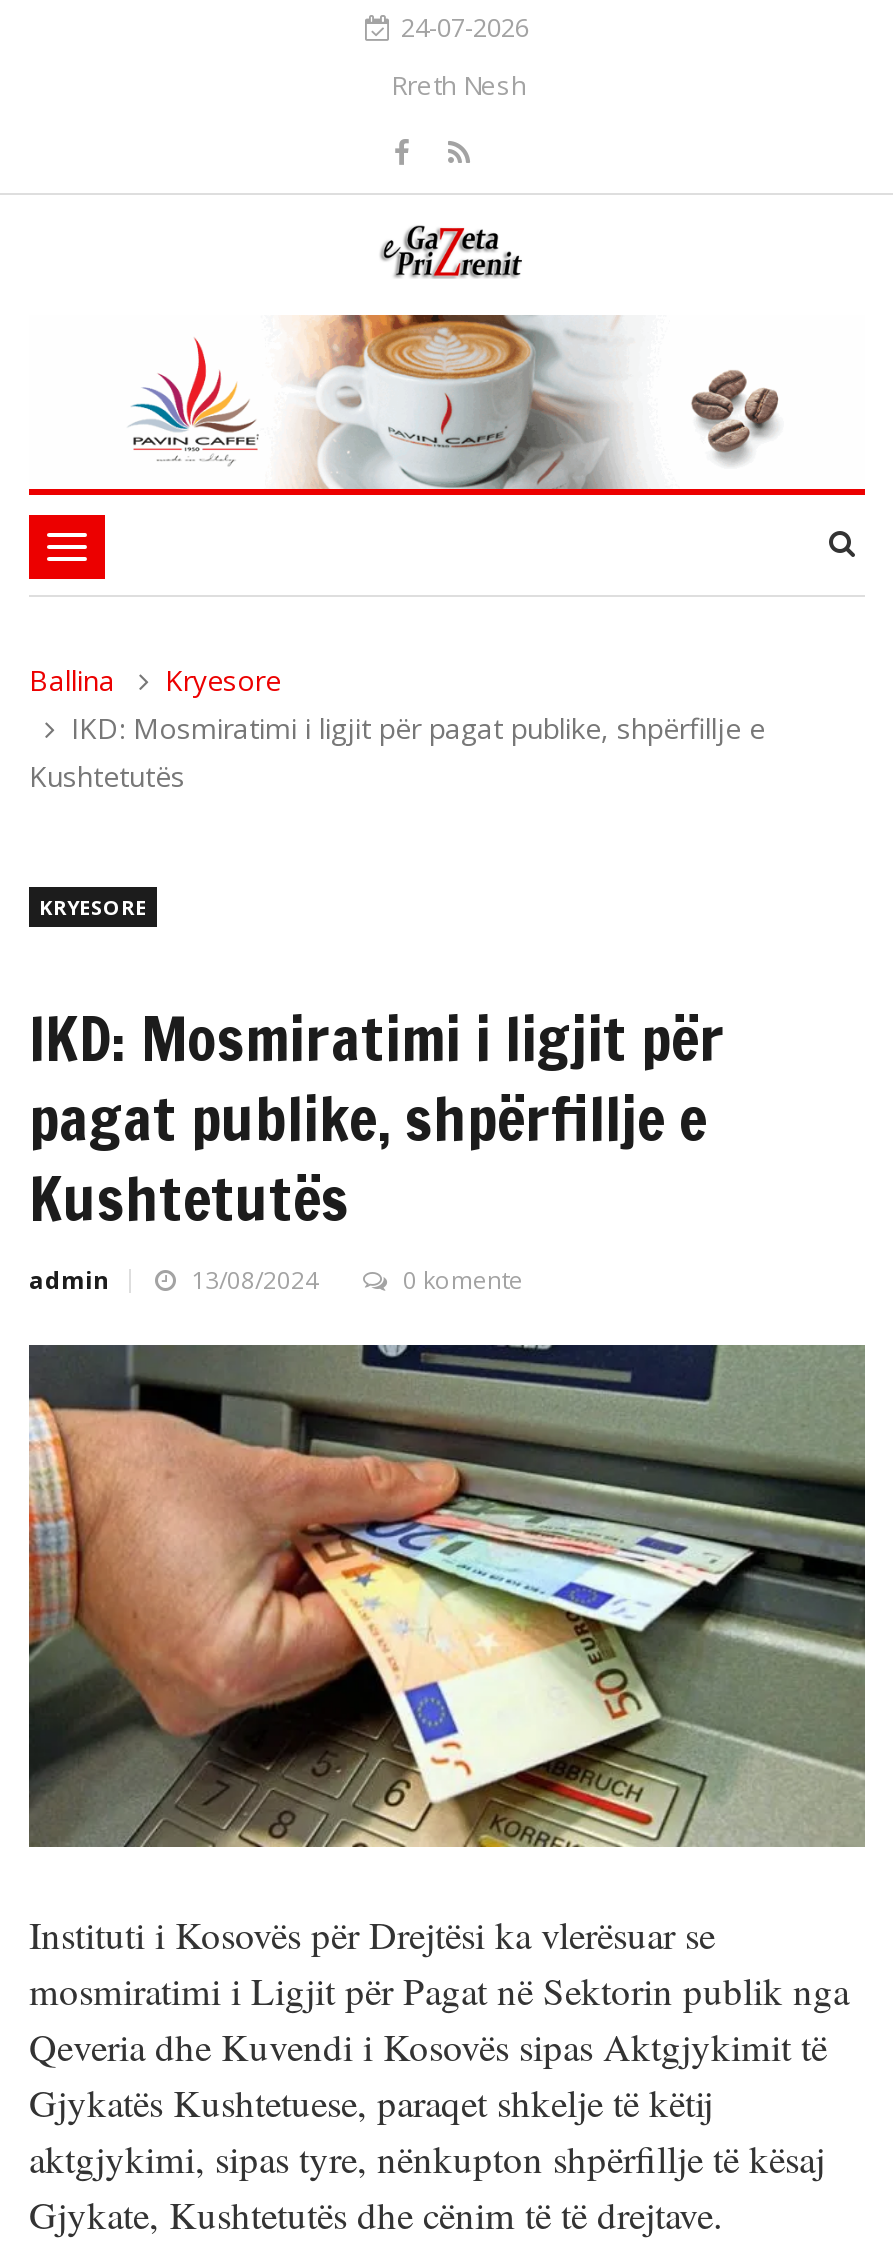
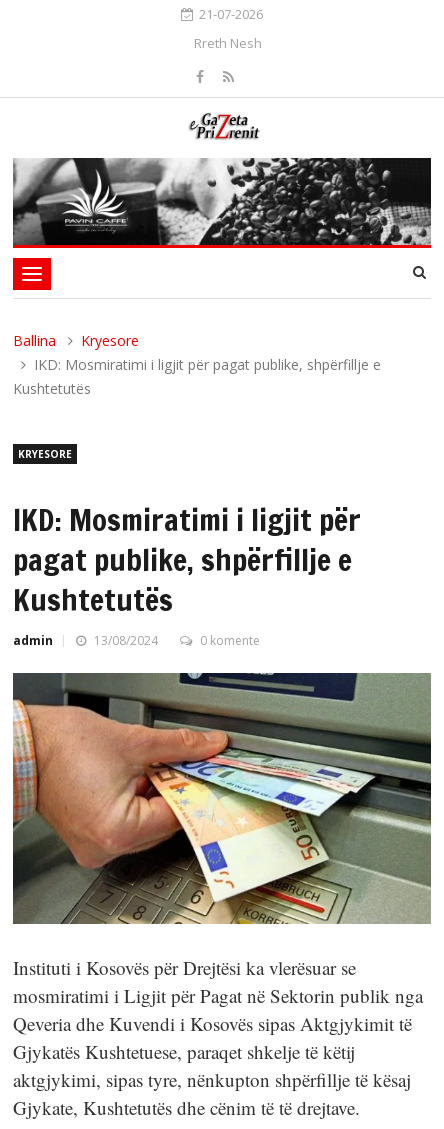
[401,9,529,45] 24-07-2026 -> [199,5,263,23] 21-07-2026
[29,313,865,491] [image] -> [12,157,432,246] [image]

